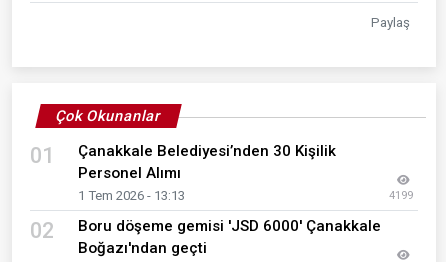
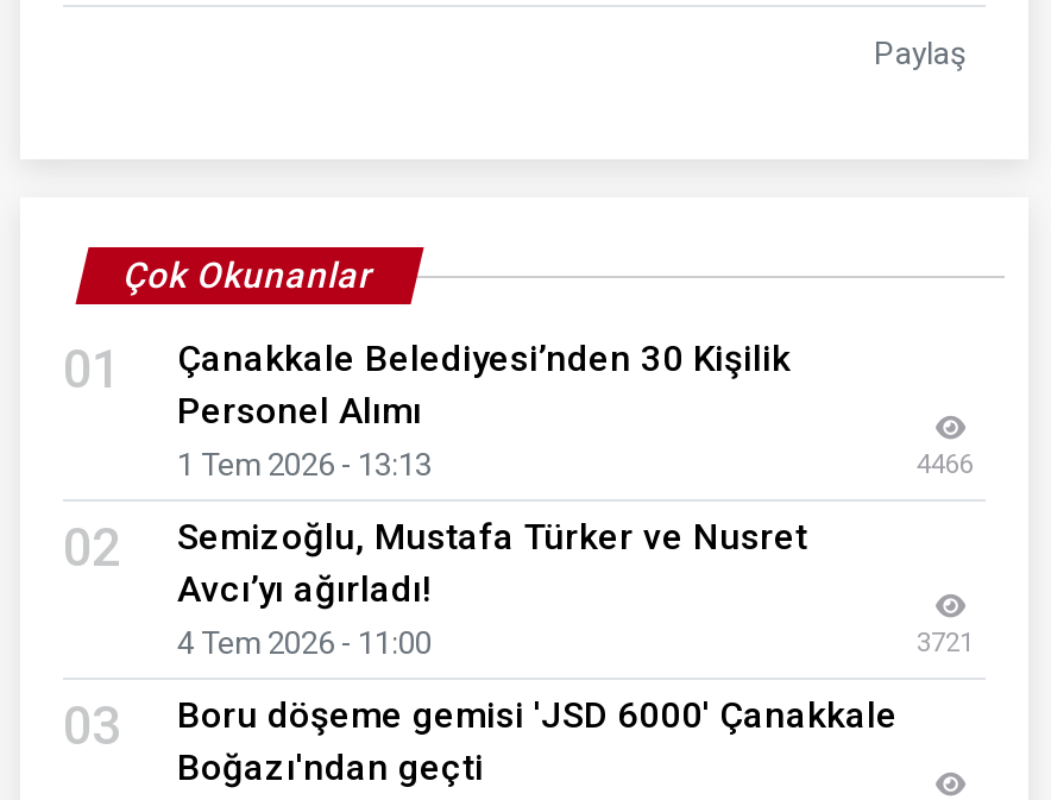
[389,189,413,202] 4199 -> [917,449,974,480] 4466
none -> [63,515,974,756] Semizoğlu, Mustafa Türker ve Nusret | Avcı’yı ağırladı! | 4 Tem 2026 - 11:00 | 3721 | 03

